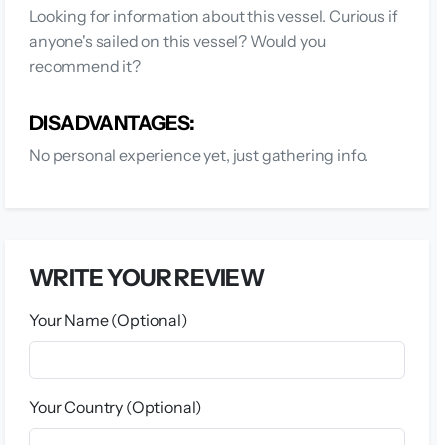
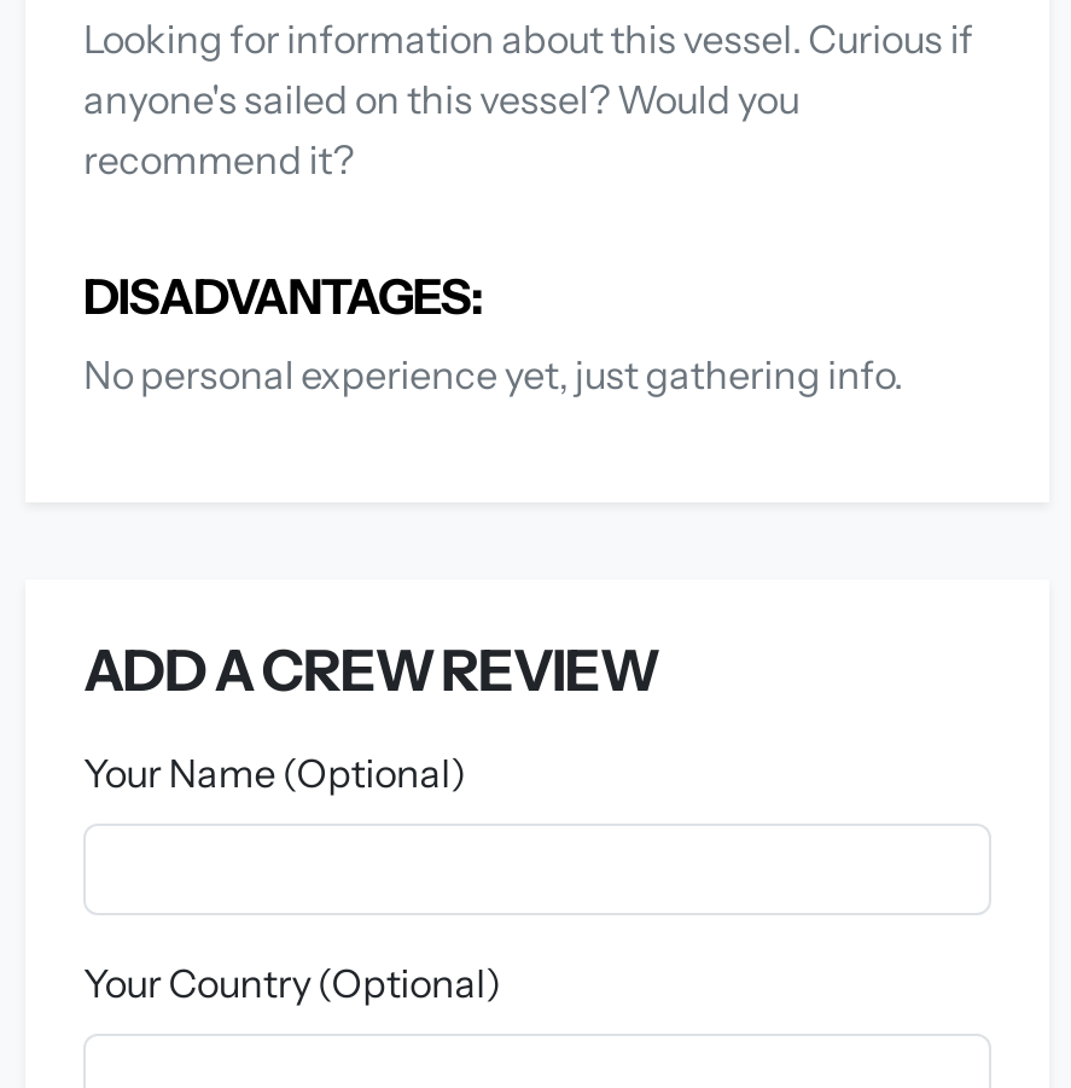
[29,263,264,292] WRITE YOUR REVIEW -> [83,635,658,705] ADD A CREW REVIEW

